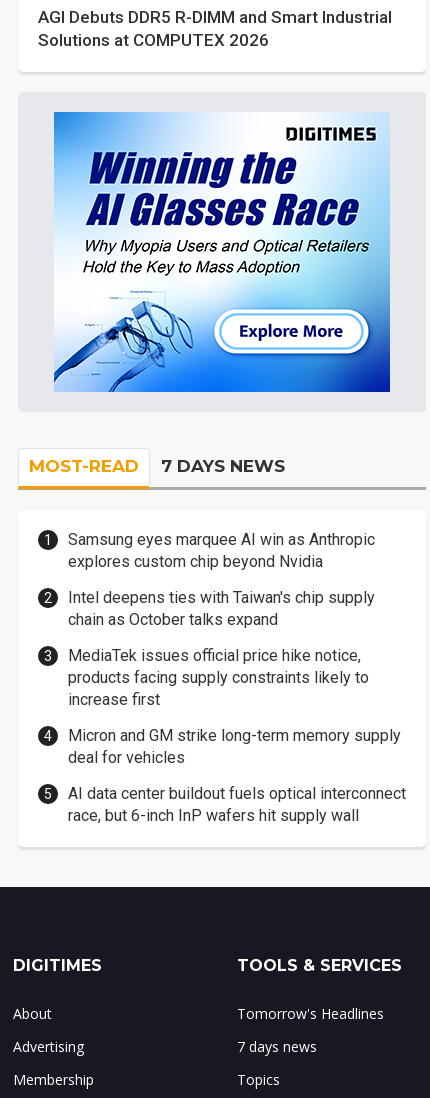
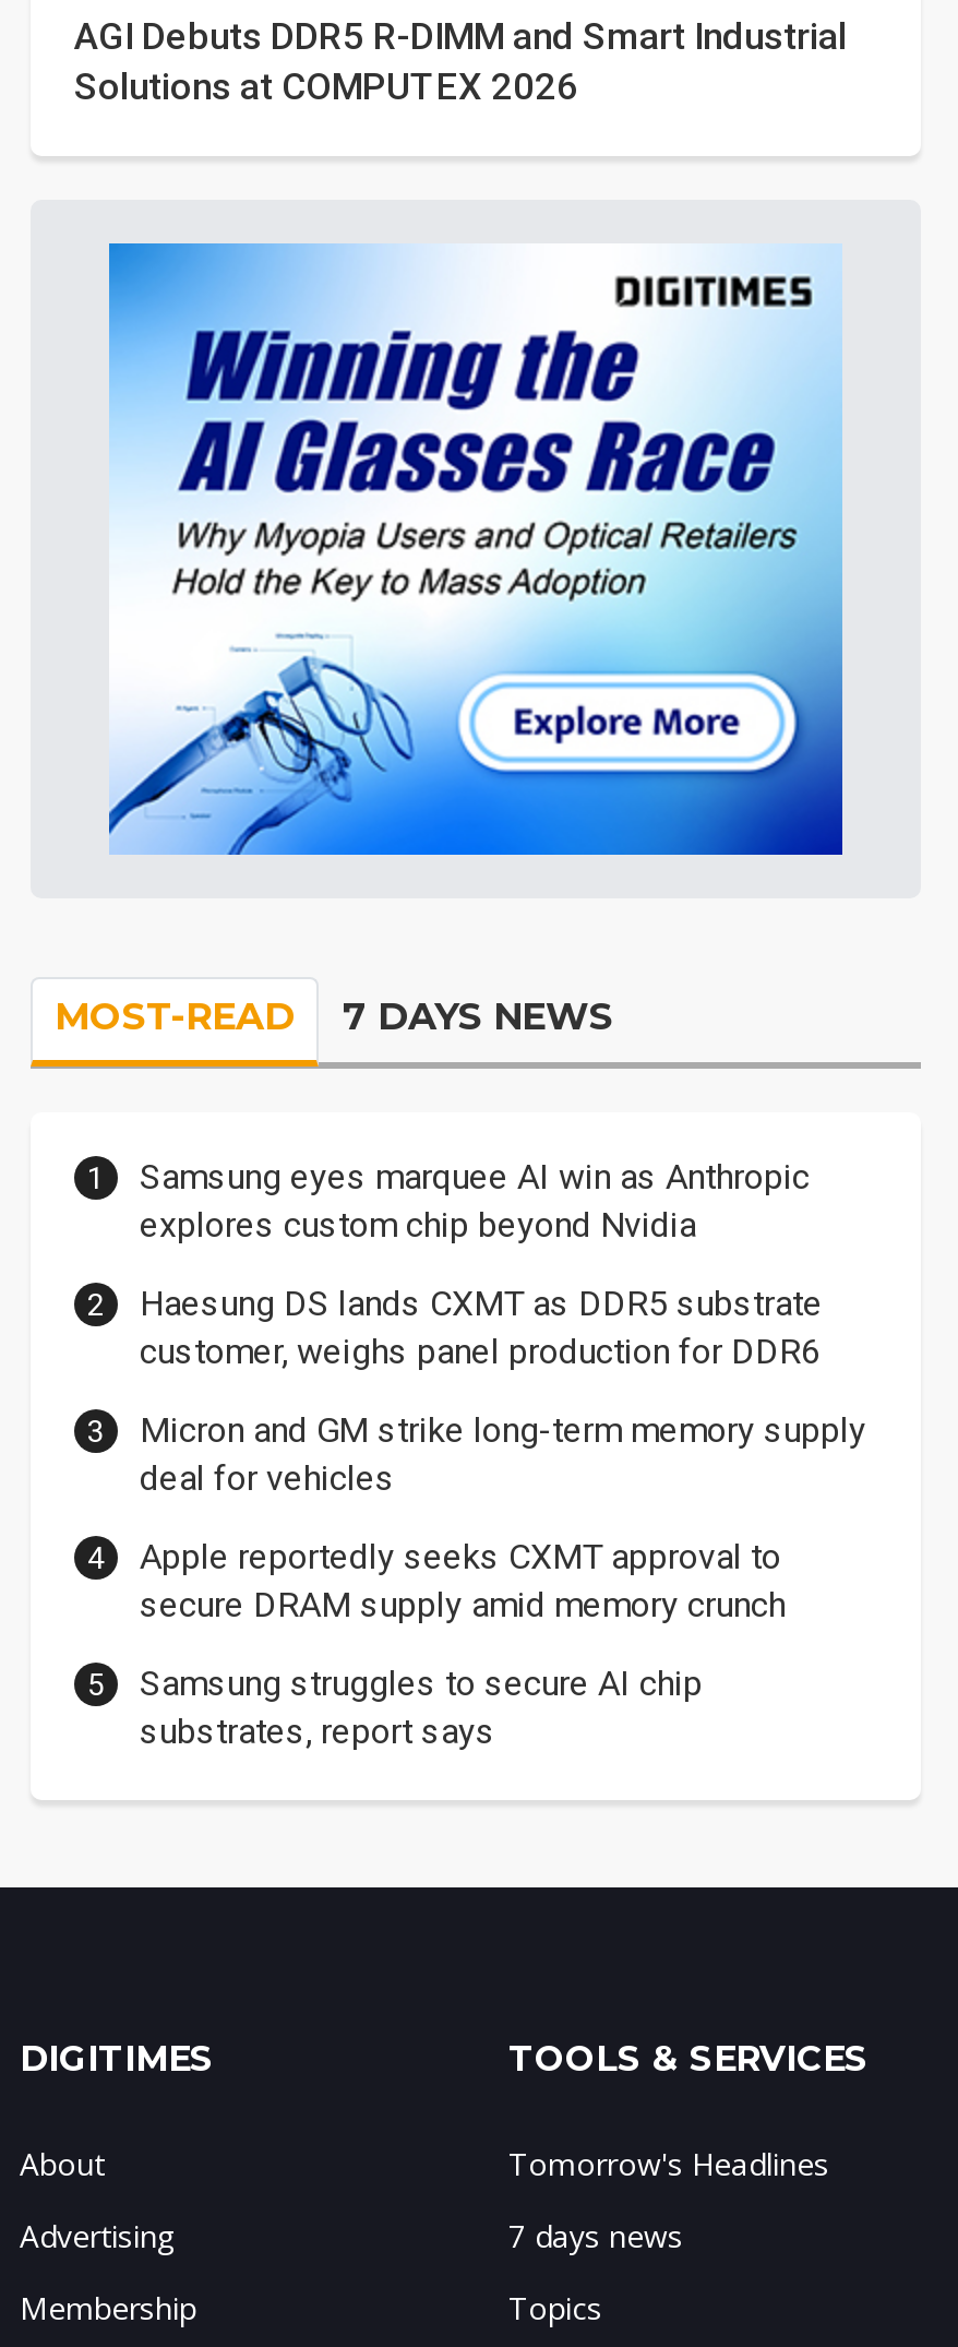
[68,588,375,709] Intel deepens ties with Taiwan's chip supply | chain as October talks expand | MediaTek issues official price hike notice, | products facing supply constraints likely to | increase first -> [140,1282,823,1371] Haesung DS lands CXMT as DDR5 substrate | customer, weighs panel production for DDR6
moved [68,726,401,767] -> [140,1408,866,1498]: Micron and GM strike long-term memory supply | deal for vehicles
[68,784,406,825] AI data center buildout fuels optical interconnect | race, but 6-inch InP wafers hit supply wall -> [140,1535,786,1751] Apple reportedly seeks CXMT approval to | secure DRAM supply amid memory crunch | Samsung struggles to secure AI chip | substrates, report says

